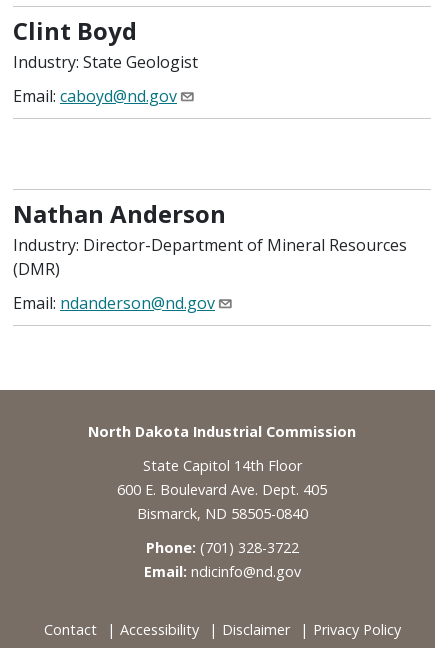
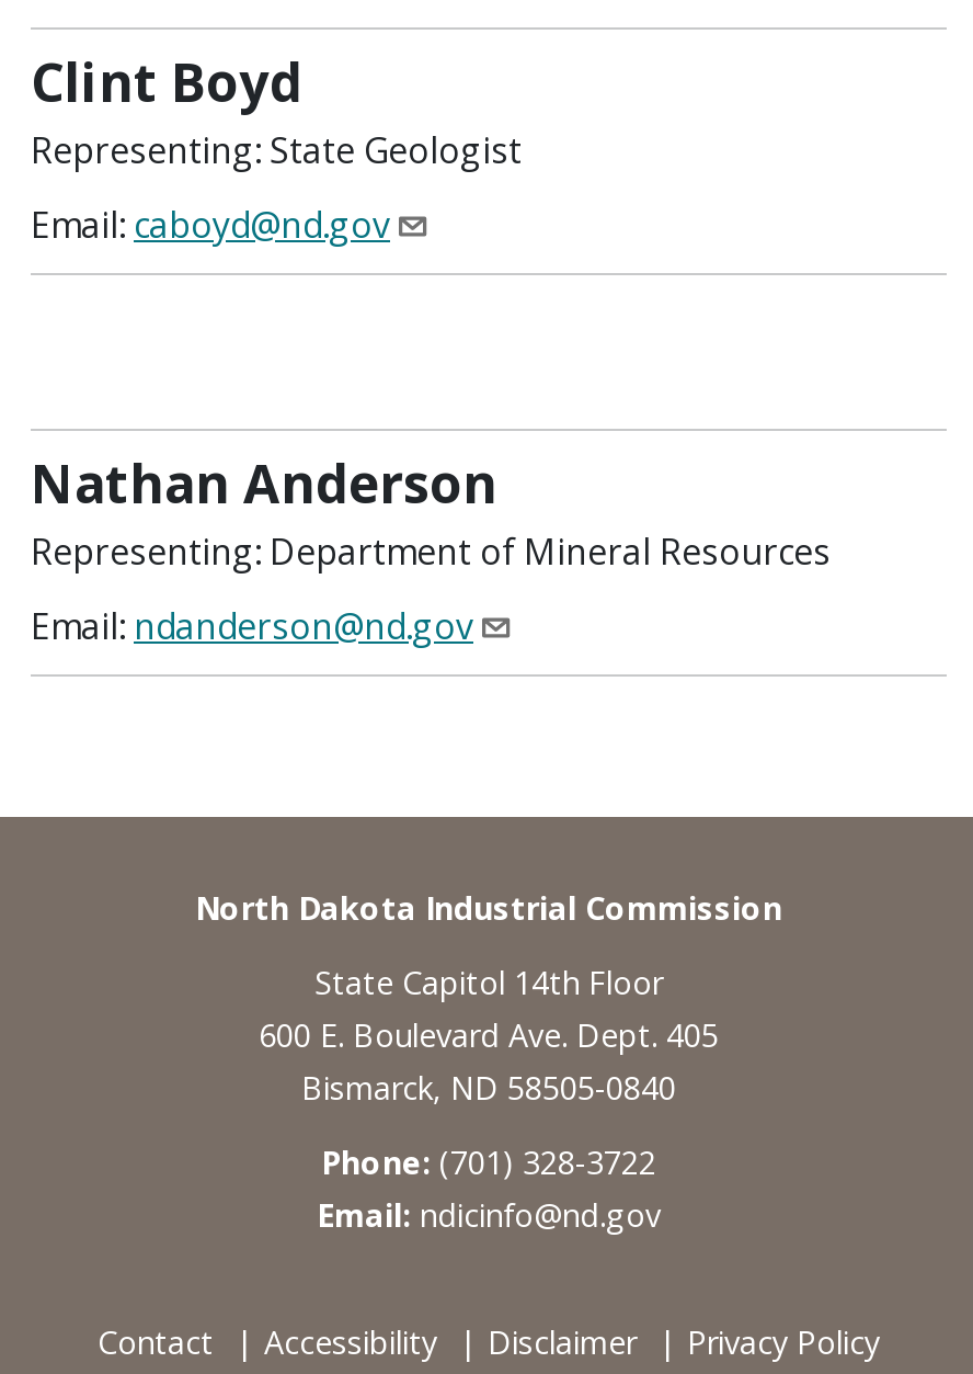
[13,51,198,73] Industry: State Geologist -> [31,126,522,174] Representing: State Geologist
[13,234,407,280] Industry: Director-Department of Mineral Resources | (DMR) -> [31,527,831,576] Representing: Department of Mineral Resources

